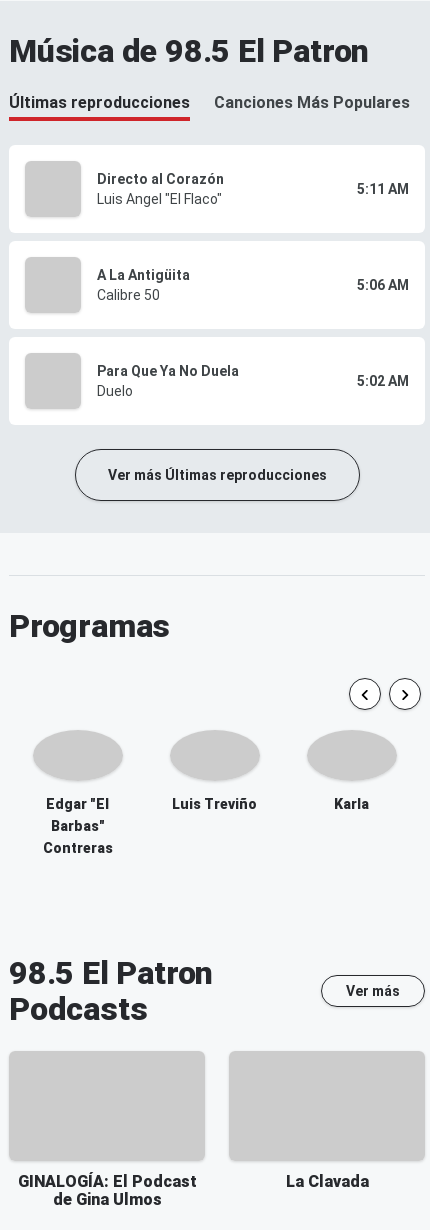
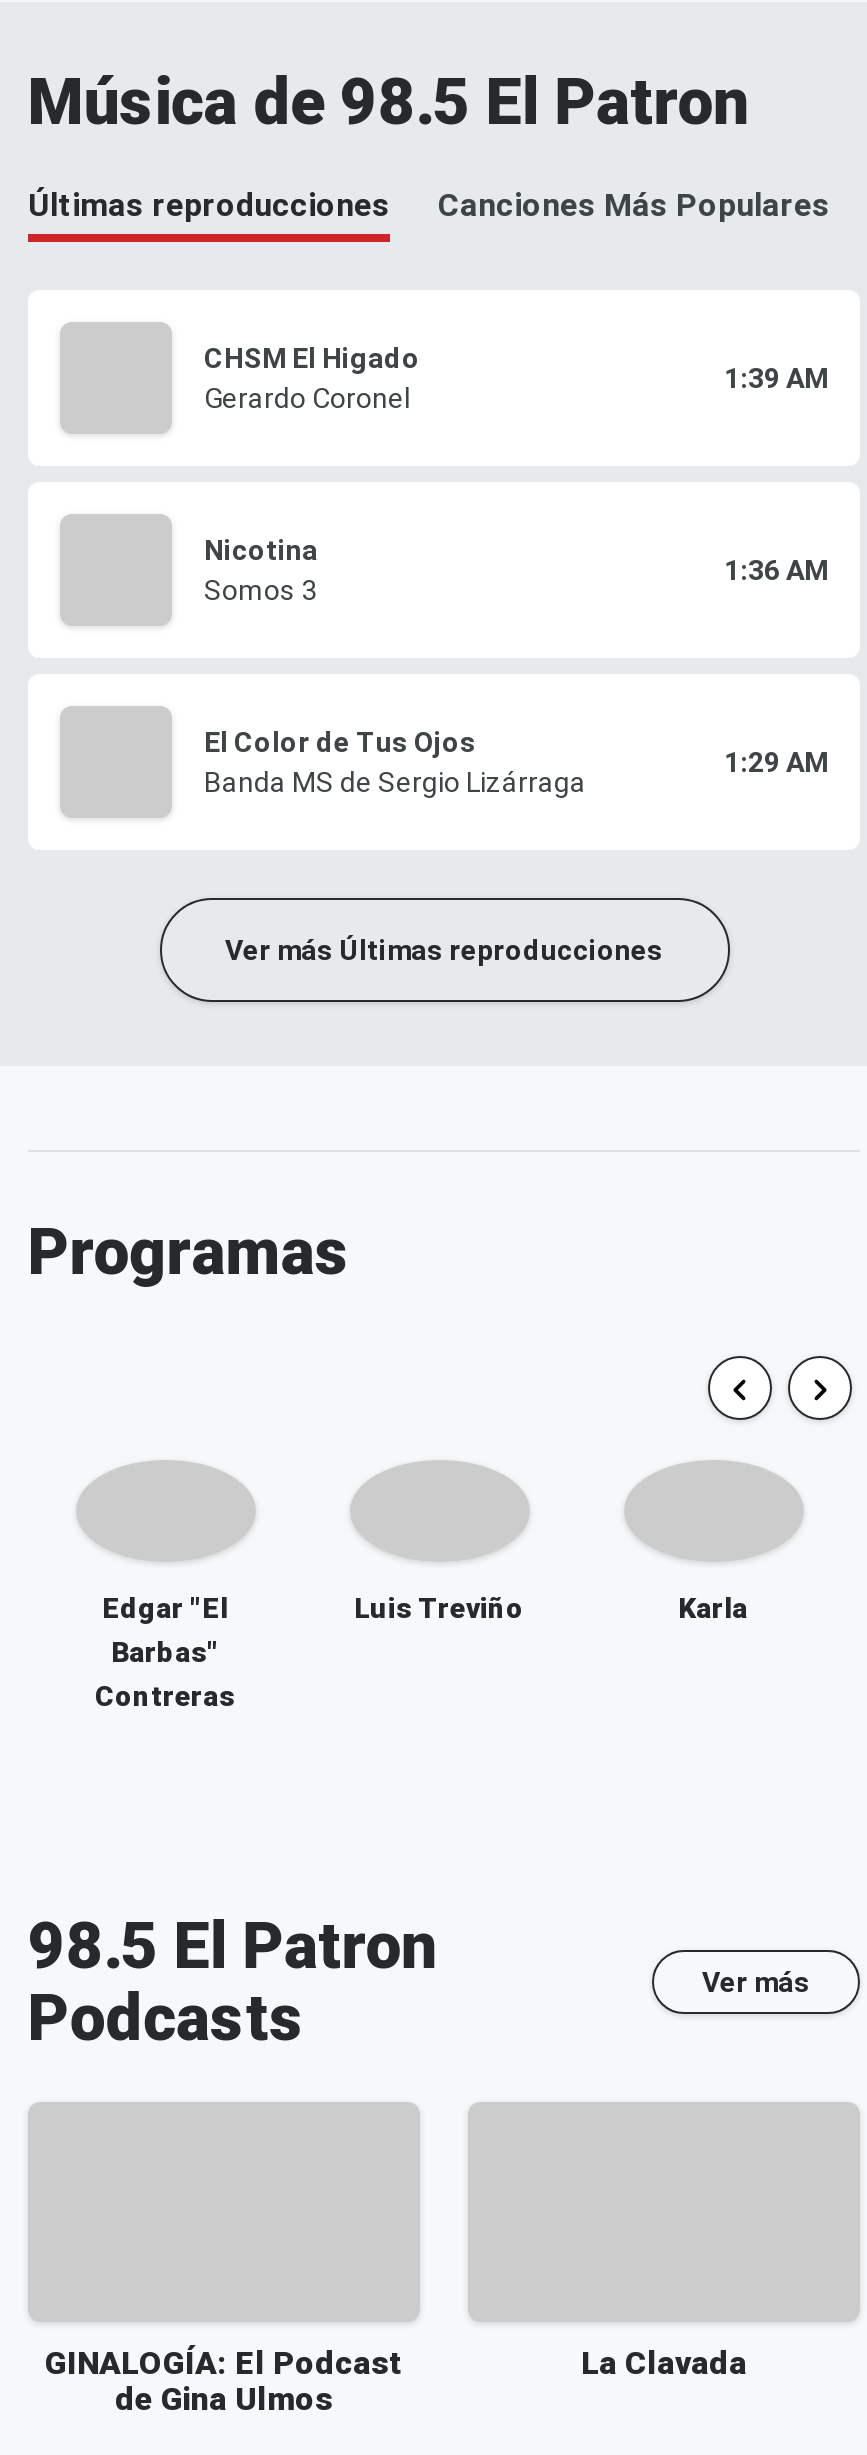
[97,171,224,207] Directo al Corazón | Luis Angel "El Flaco" -> [204,342,420,414] CHSM El Higado | Gerardo Coronel
[357,181,409,197] 5:11 AM -> [724,362,828,394] 1:39 AM
[97,267,190,303] A La Antigüita | Calibre 50 -> [204,534,318,606] Nicotina | Somos 3
[357,277,409,293] 5:06 AM -> [724,554,828,586] 1:36 AM
[97,363,239,399] Para Que Ya No Duela | Duelo -> [204,726,586,798] El Color de Tus Ojos | Banda MS de Sergio Lizárraga
[357,373,409,389] 5:02 AM -> [724,746,828,778] 1:29 AM

